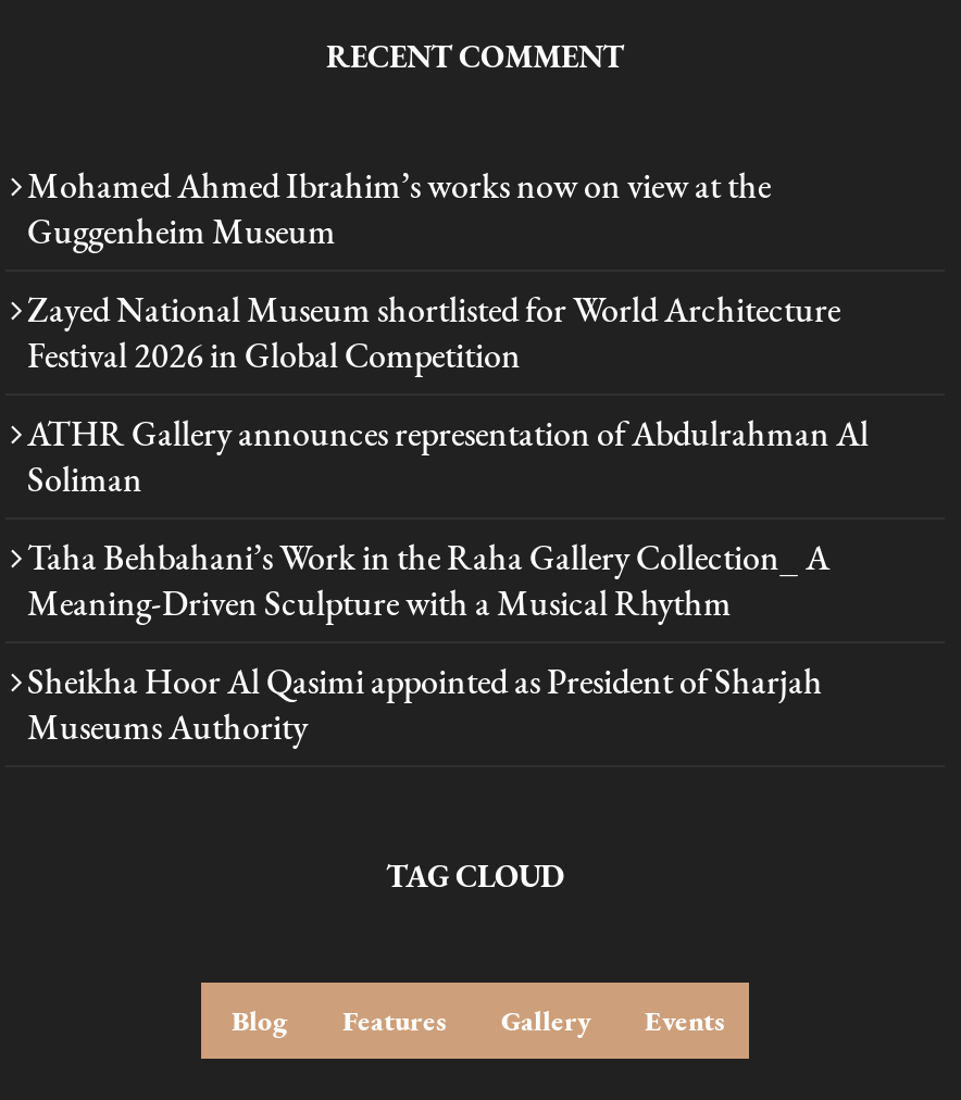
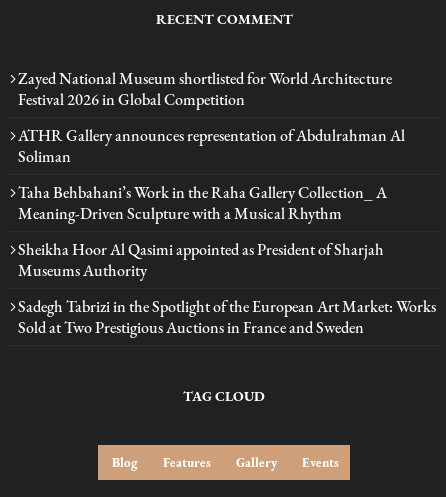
[27,164,771,255] Mohamed Ahmed Ibrahim’s works now on view at the | Guggenheim Museum -> none
moved [27,288,869,751] -> [18,68,405,281]: Zayed National Museum shortlisted for World Architecture | Festival 2026 in Global Competition | ATHR Gallery announces representation of Abdulrahman Al | Soliman | Taha Behbahani’s Work in the Raha Gallery Collection_ A | Meaning-Driven Sculpture with a Musical Rhythm | Sheikha Hoor Al Qasimi appointed as President of Sharjah | Museums Authority
none -> [18,296,436,338] Sadegh Tabrizi in the Spotlight of the European Art Market: Works | Sold at Two Prestigious Auctions in France and Sweden

